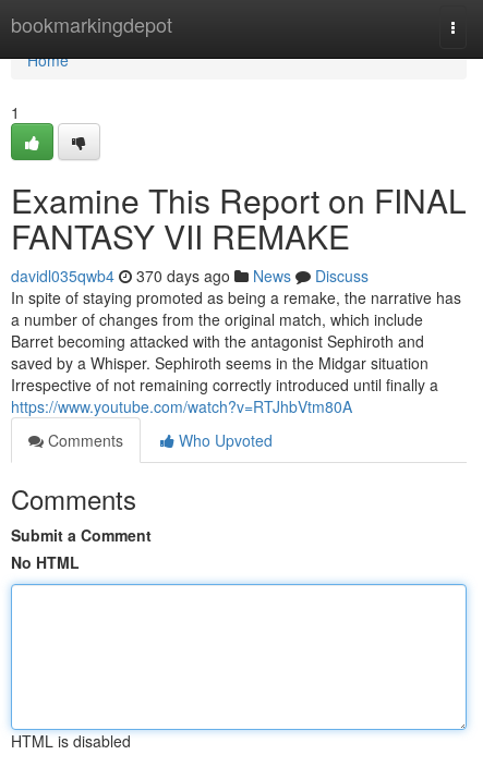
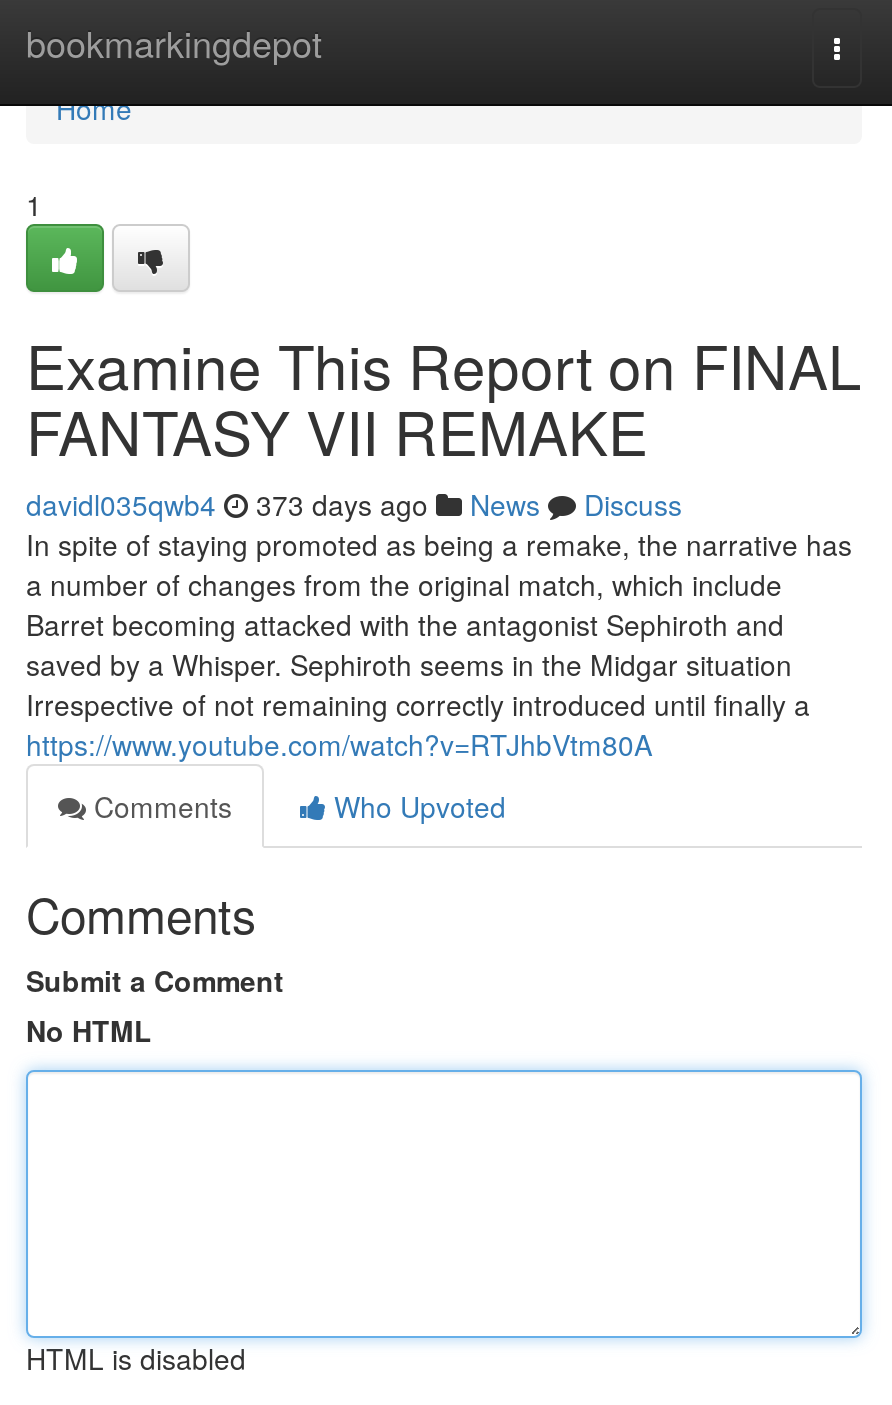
[11,265,369,287] davidl035qwb4 370 days ago News Discuss -> [26,484,682,524] davidl035qwb4 373 days ago News Discuss

